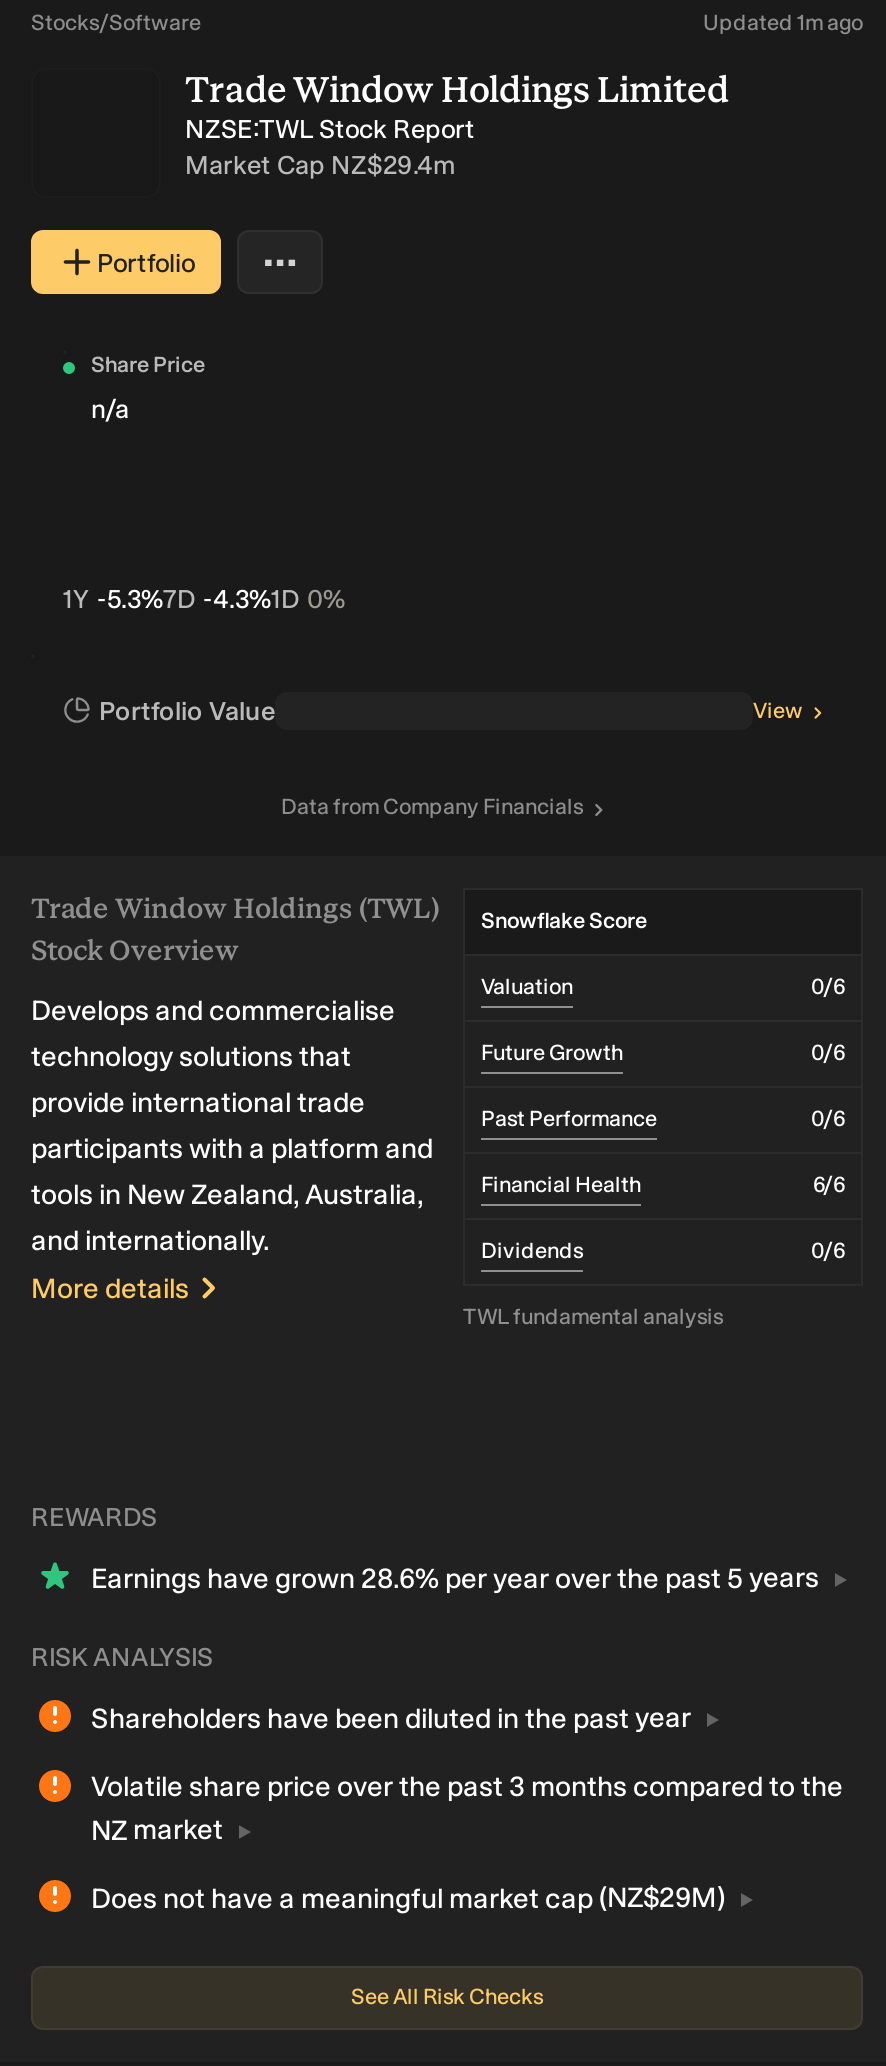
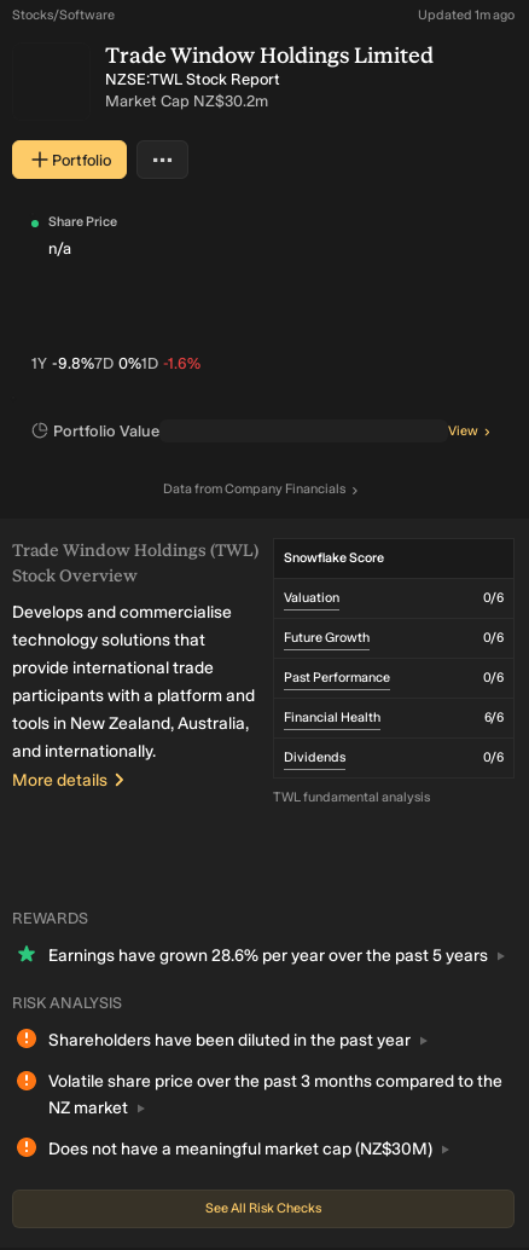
[185,150,455,180] Market Cap NZ$29.4m -> [105,92,268,110] Market Cap NZ$30.2m
[63,584,345,614] 1Y -5.3%7D -4.3%1D 0% -> [31,354,200,372] 1Y -9.8%7D 0%1D -1.6%
[91,1882,725,1916] Does not have a meaningful market cap (NZ$29M) -> [48,1139,432,1159] Does not have a meaningful market cap (NZ$30M)

